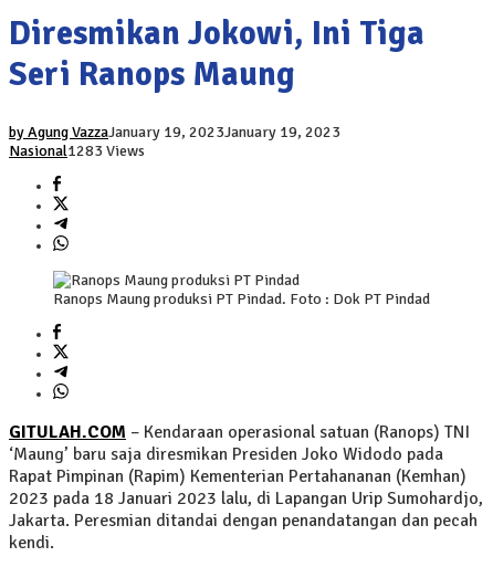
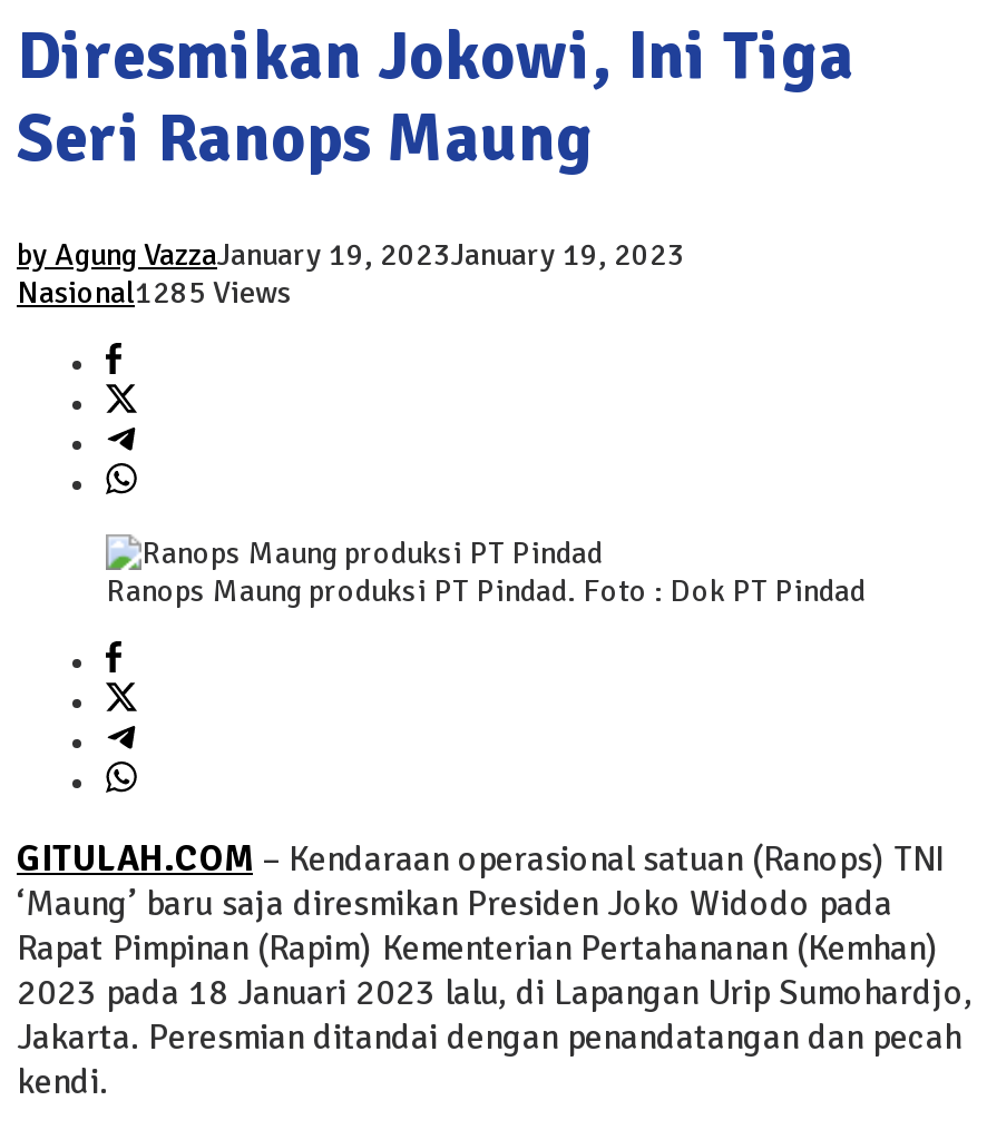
[9,142,145,160] Nasional1283 Views -> [17,274,291,312] Nasional1285 Views

